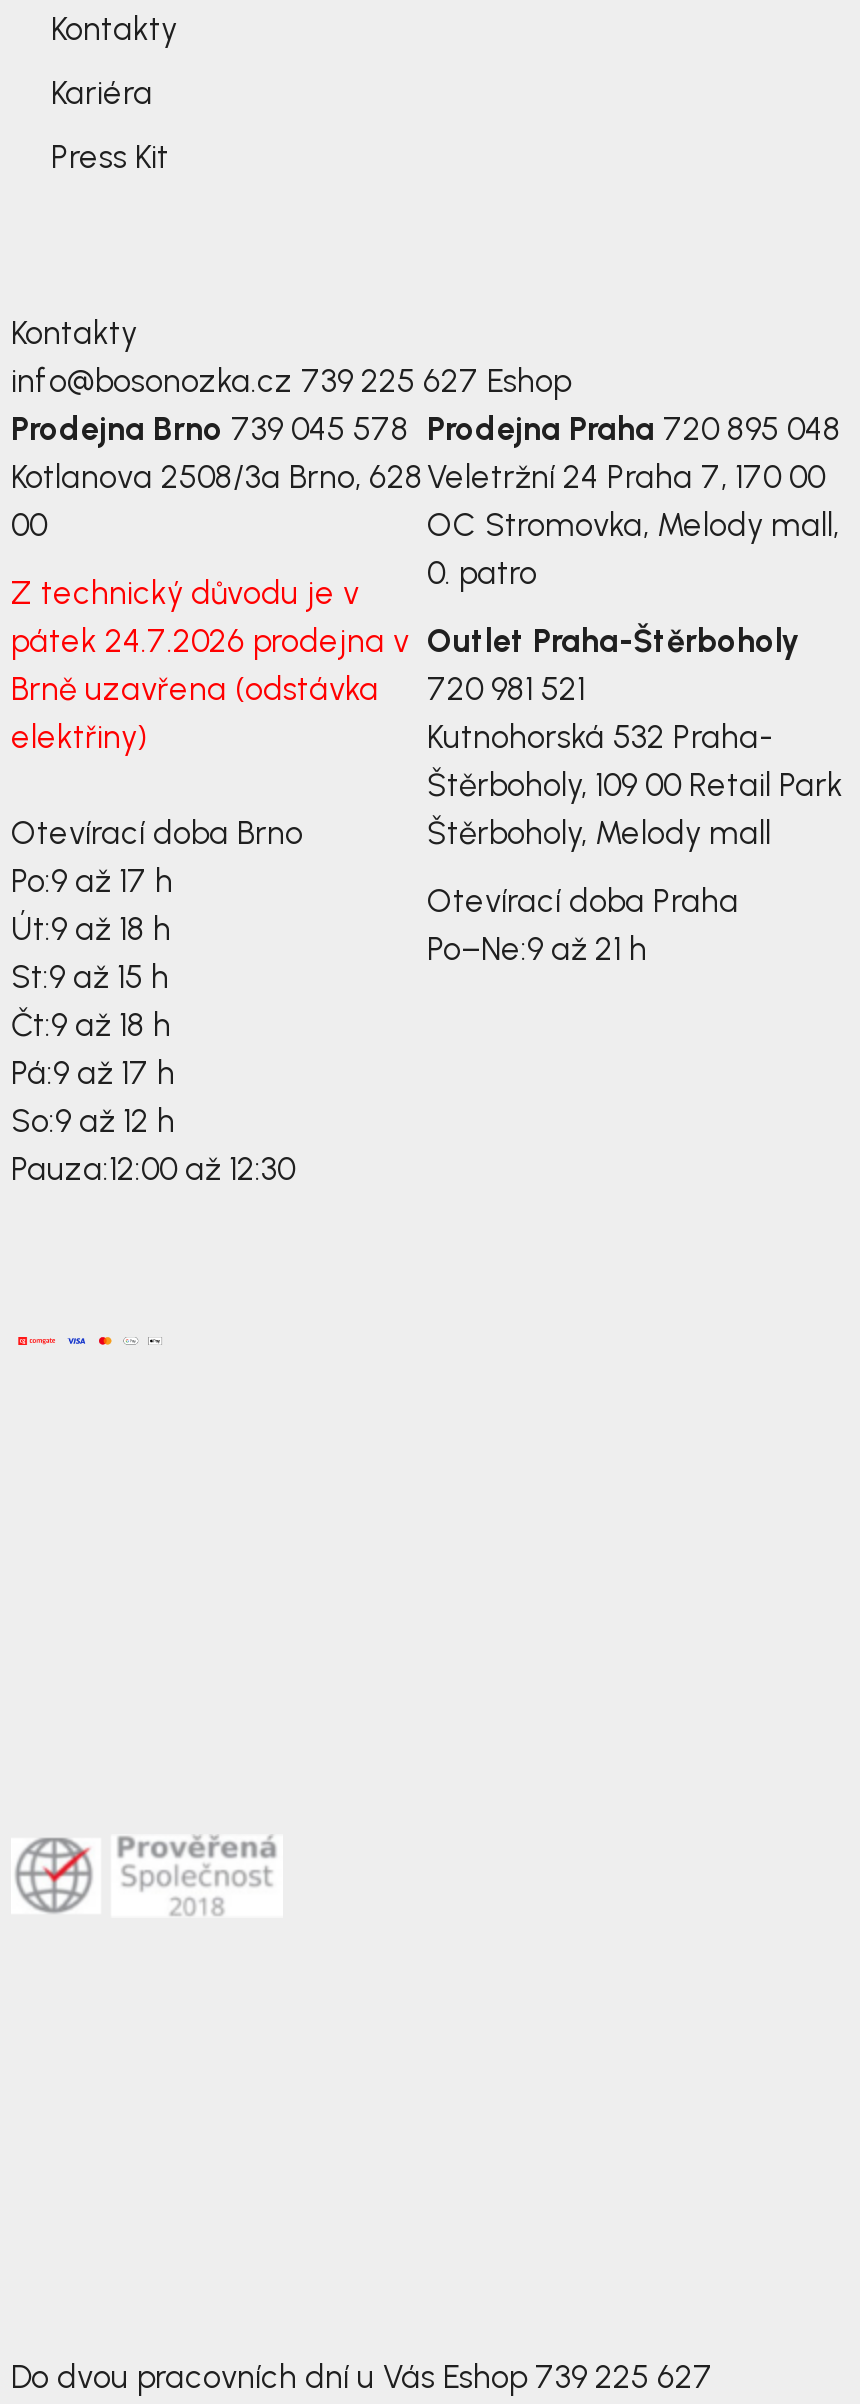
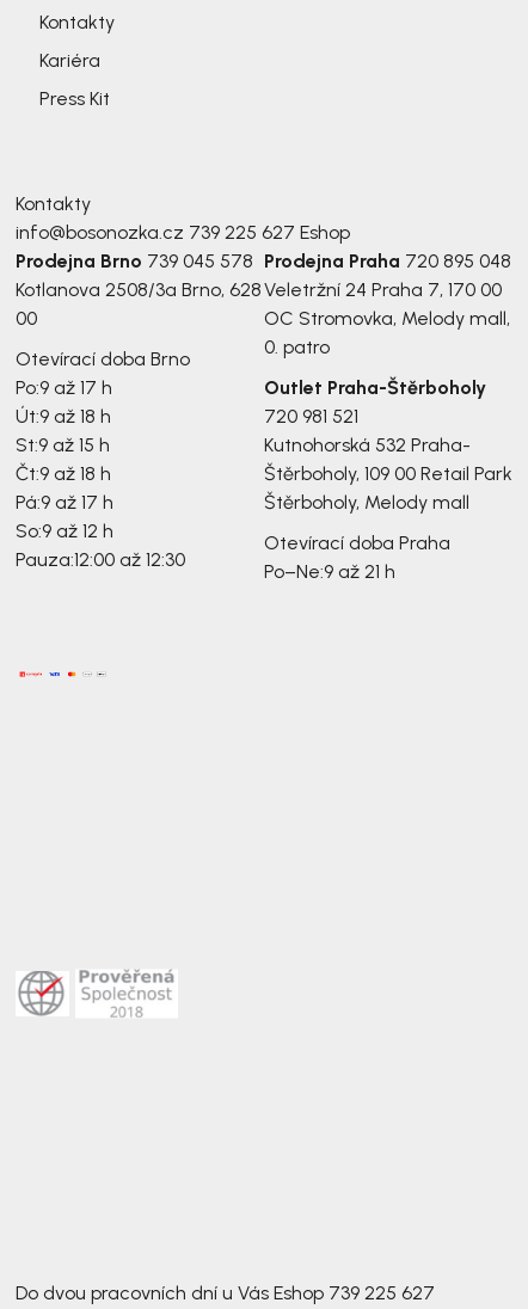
[11,574,409,756] Z technický důvodu je v | pátek 24.7.2026 prodejna v | Brně uzavřena (odstávka | elektřiny) -> none

